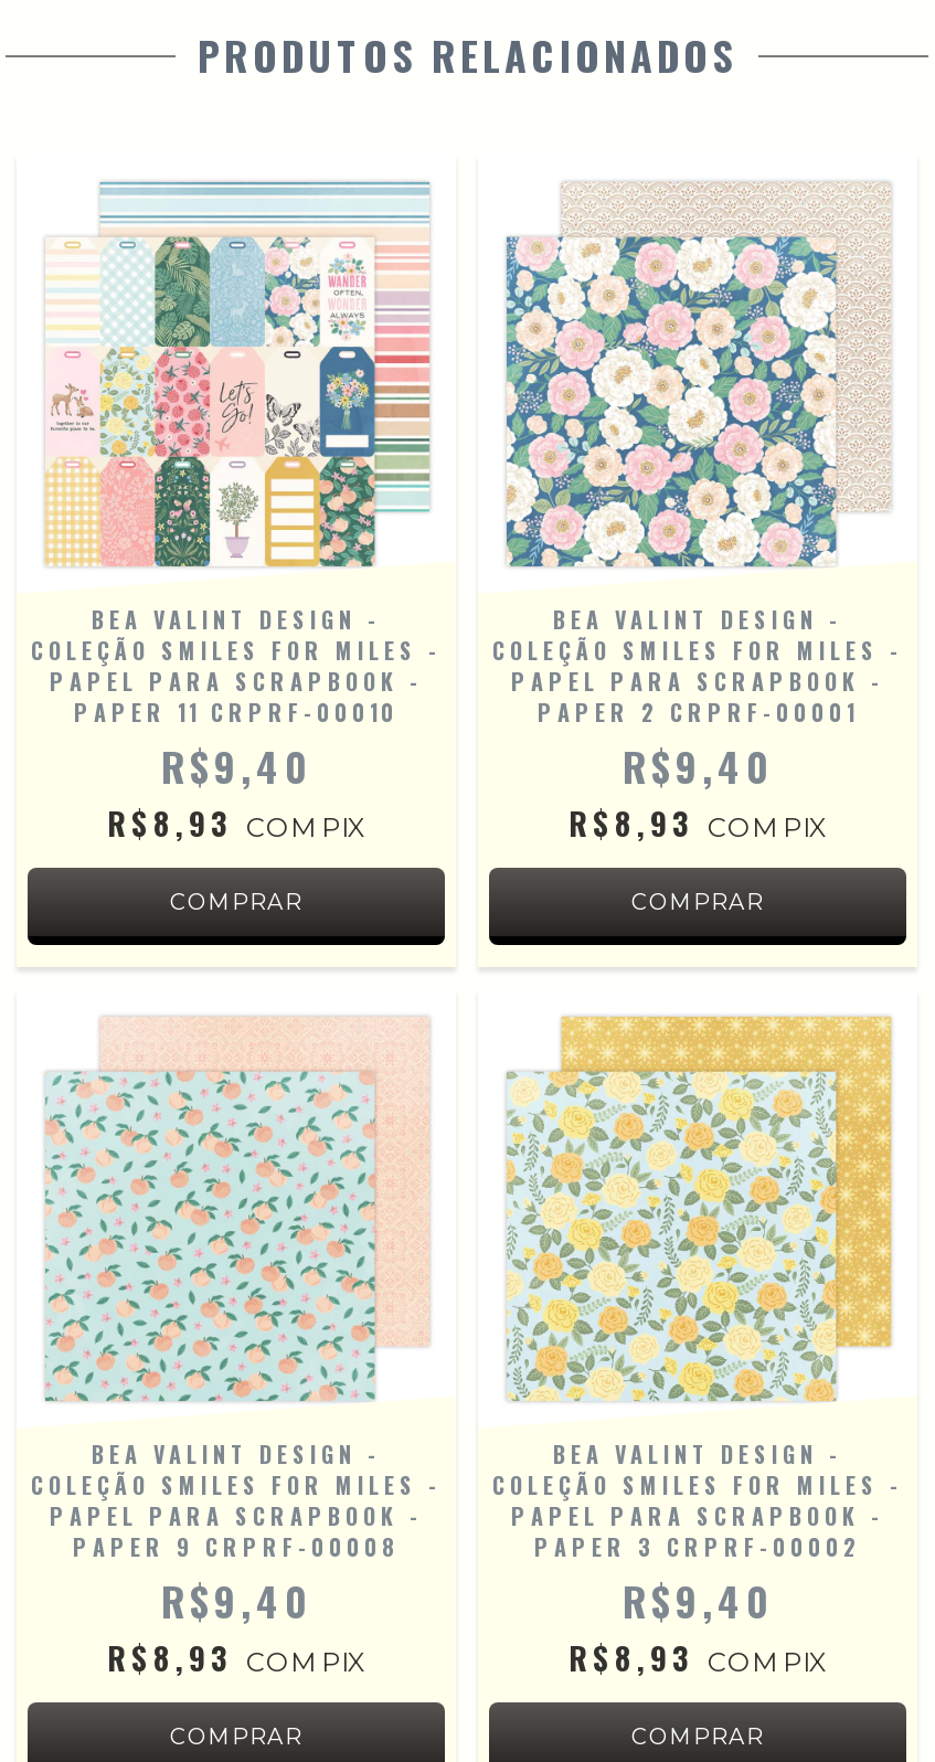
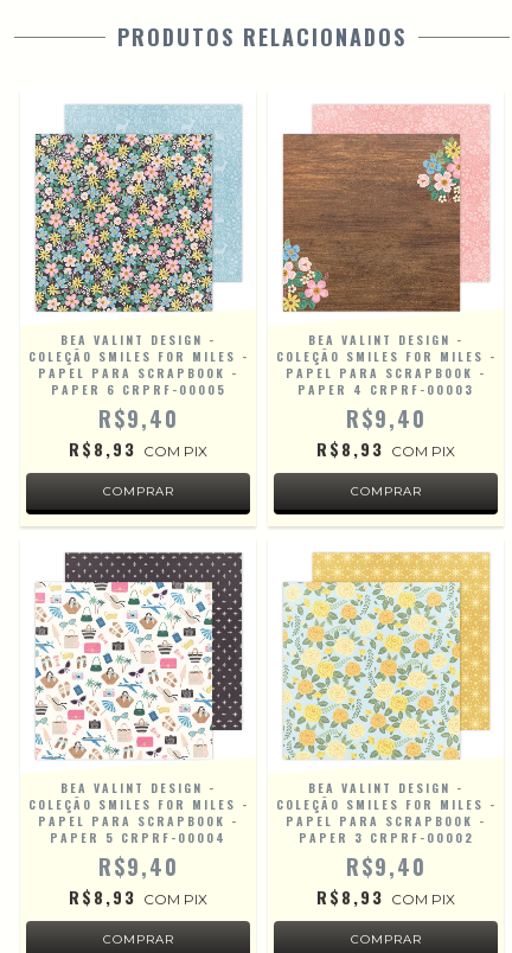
[45,194,432,567] [image] -> [34,113,243,313] [image]
[504,188,889,567] [image] -> [282,105,489,313] [image]
[74,696,399,729] PAPER 11 CRPRF-00010 -> [50,380,226,398] PAPER 6 CRPRF-00005
[538,696,858,729] PAPER 2 CRPRF-00001 -> [297,380,474,398] PAPER 4 CRPRF-00003
[43,1016,429,1402] [image] -> [34,551,243,760] [image]
[73,1530,400,1563] PAPER 9 CRPRF-00008 -> [50,829,226,846] PAPER 5 CRPRF-00004

